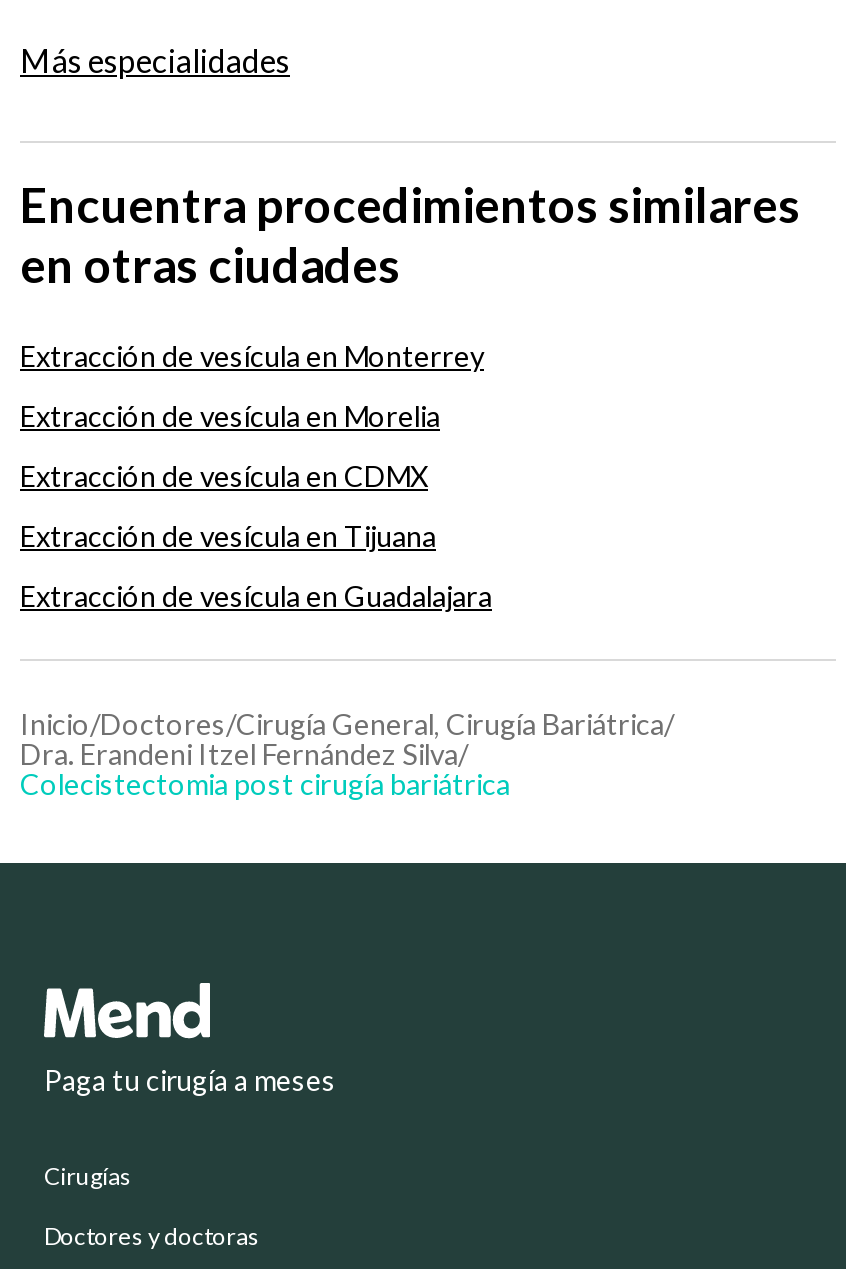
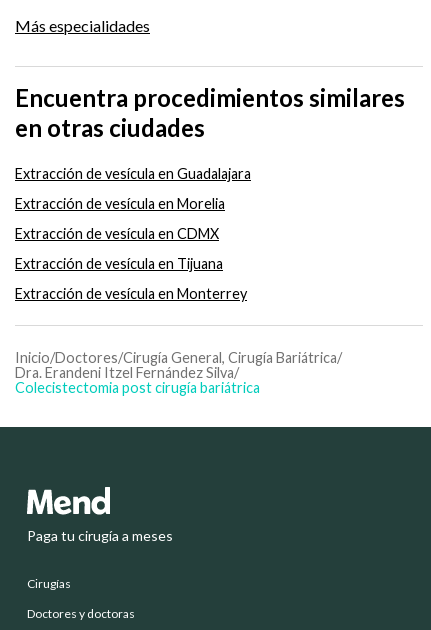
moved [20,339,484,373] -> [15,285,247,302]: Extracción de vesícula en Monterrey
moved [20,579,492,613] -> [15,165,251,182]: Extracción de vesícula en Guadalajara

